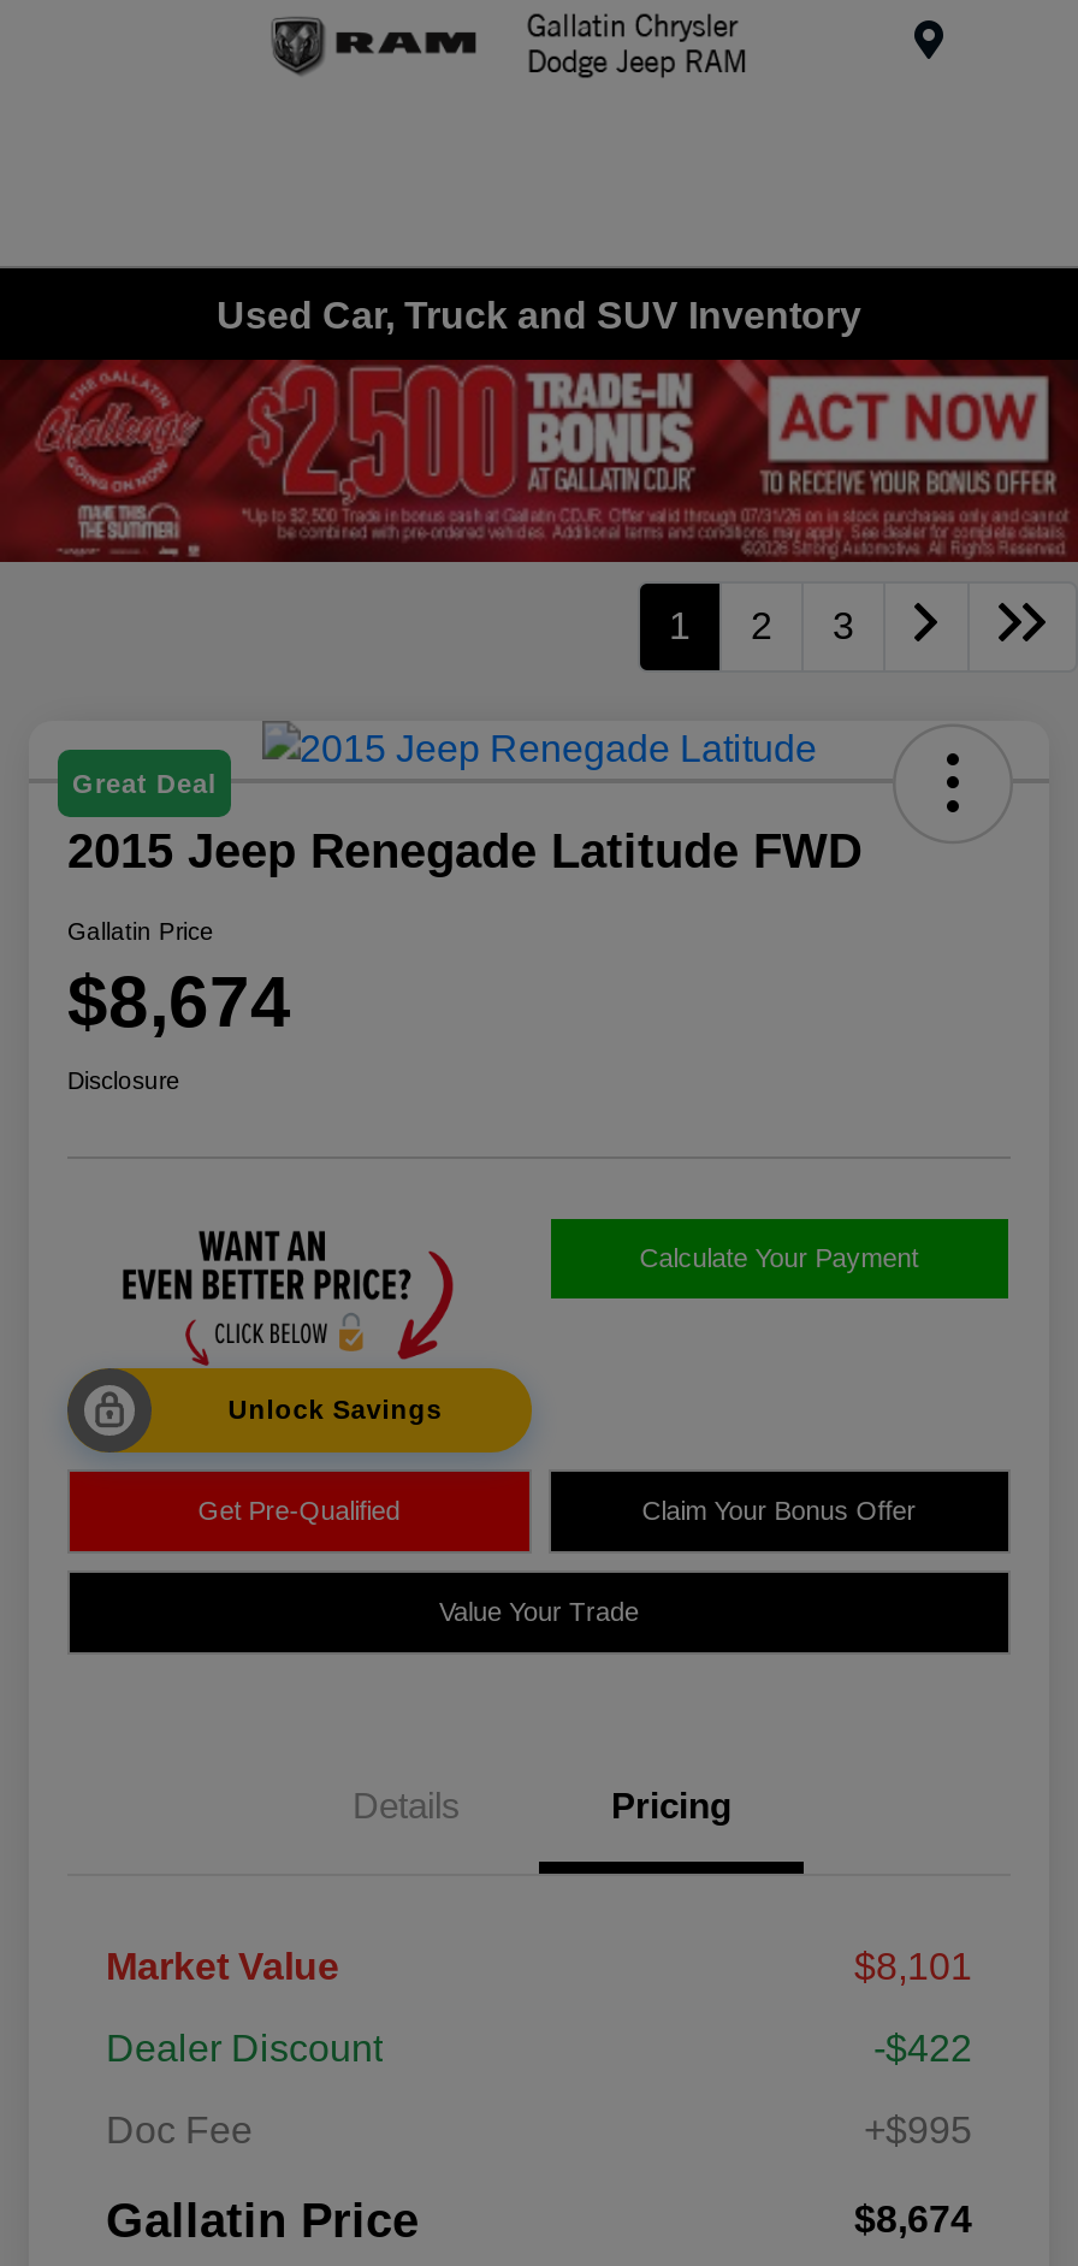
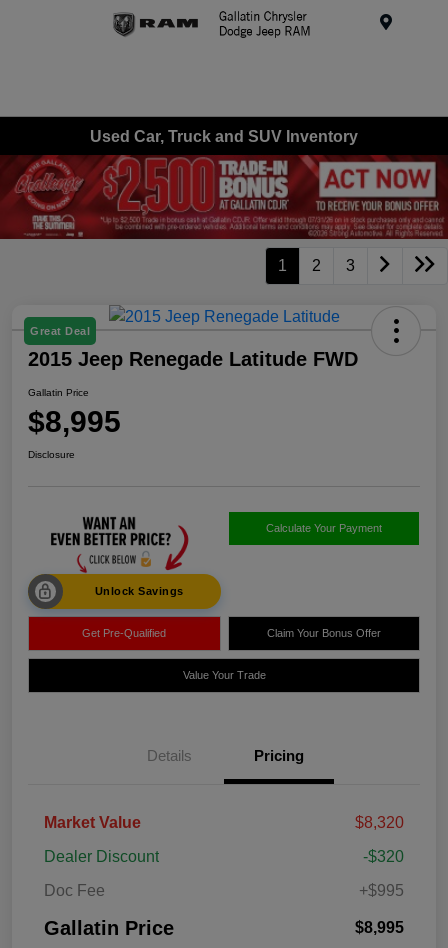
[67,962,291,1041] $8,674 -> [28,405,121,438] $8,995
[854,1945,972,1986] $8,101 -> [355,813,404,830] $8,320
[873,2027,972,2067] -$422 -> [363,847,404,864] -$320
[854,2197,972,2238] $8,674 -> [355,918,404,935] $8,995

